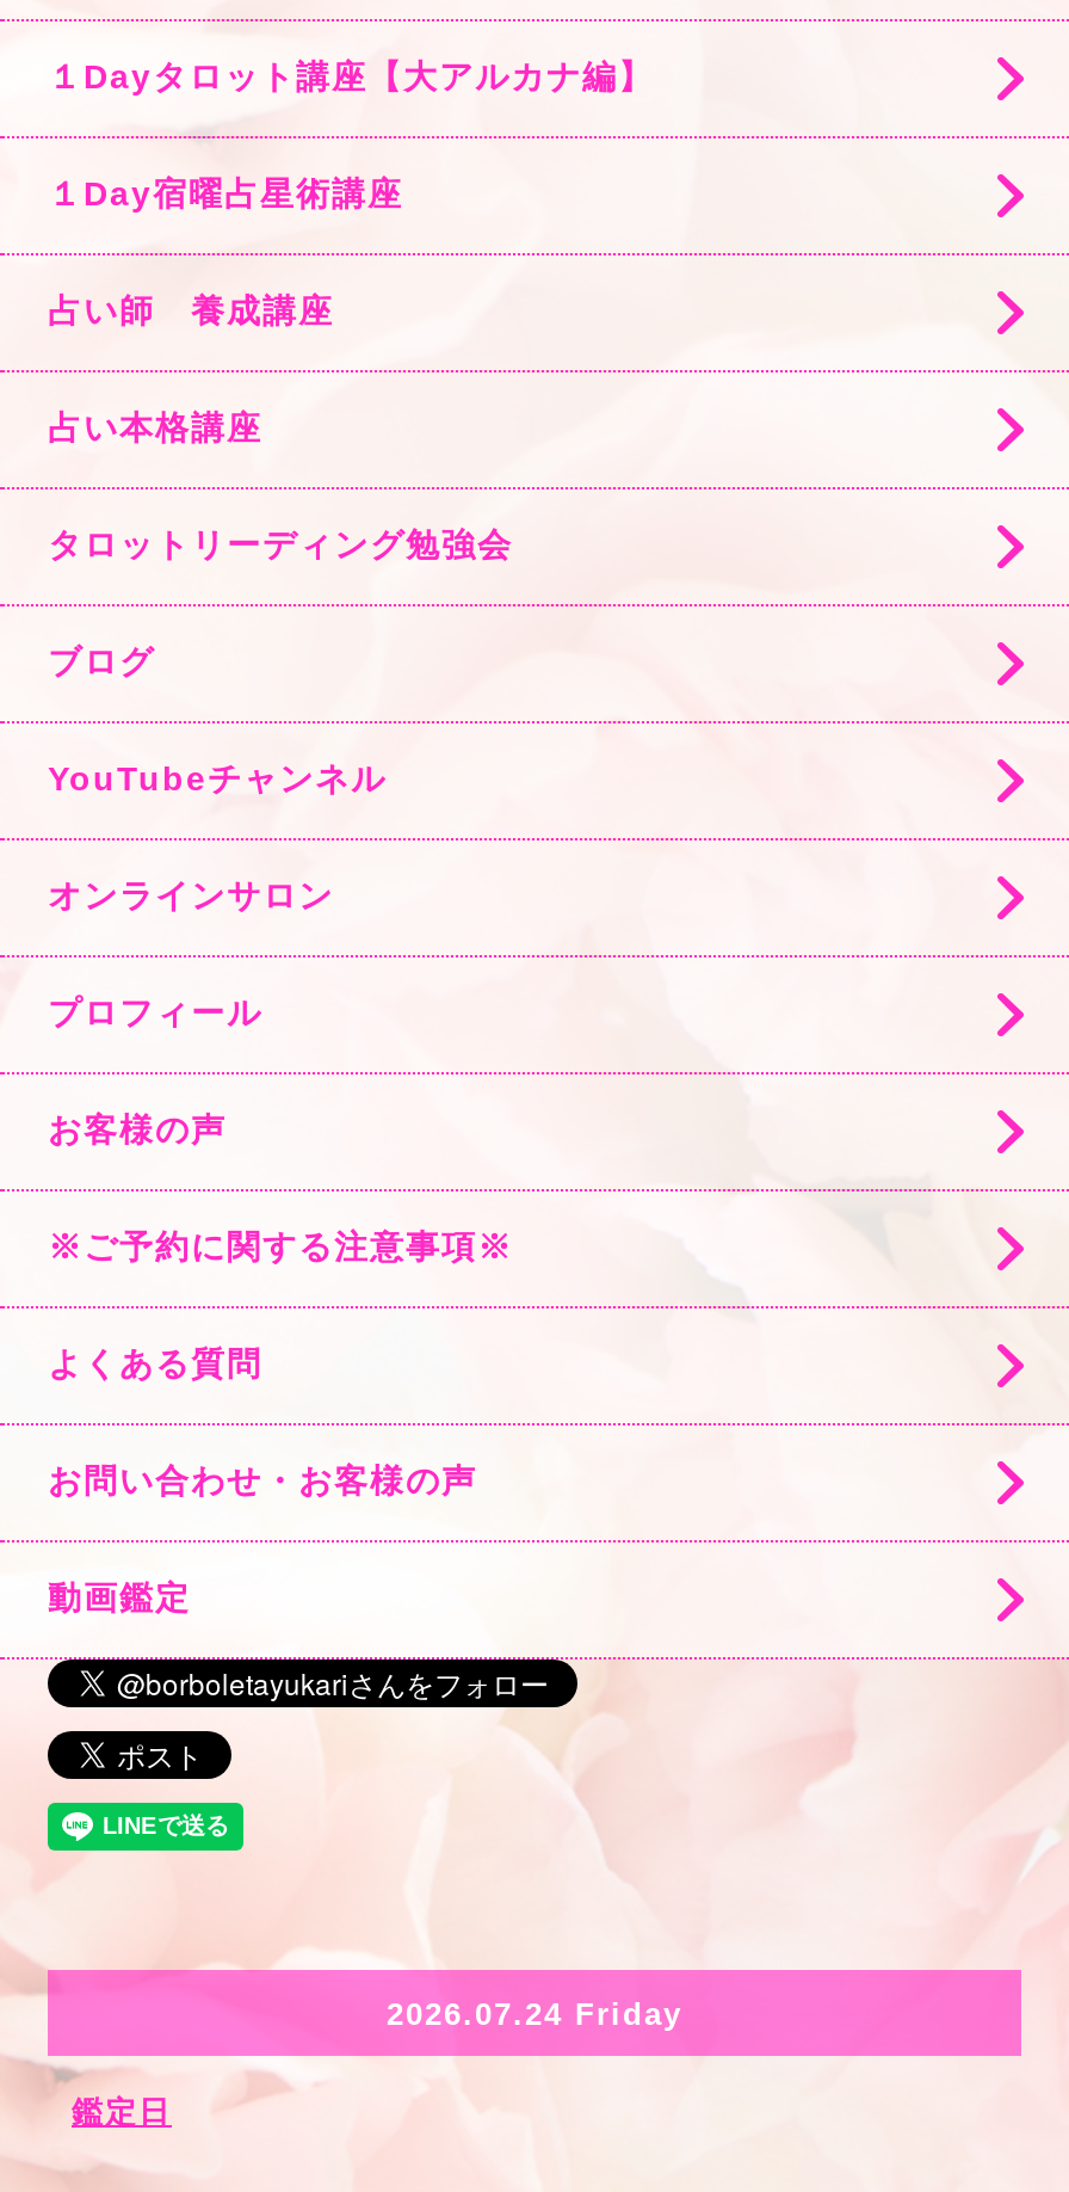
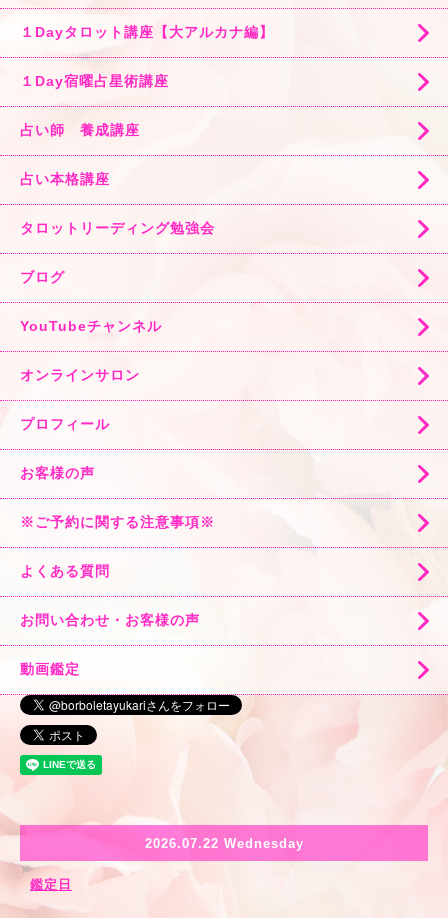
[387,1995,682,2031] 2026.07.24 Friday -> [144,835,303,850] 2026.07.22 Wednesday

